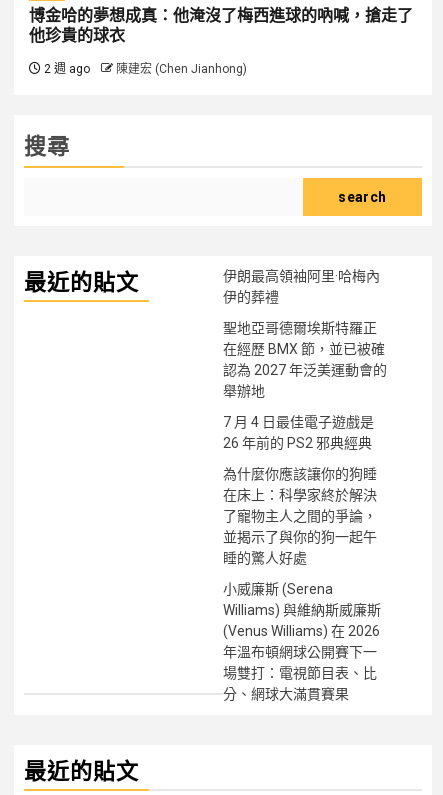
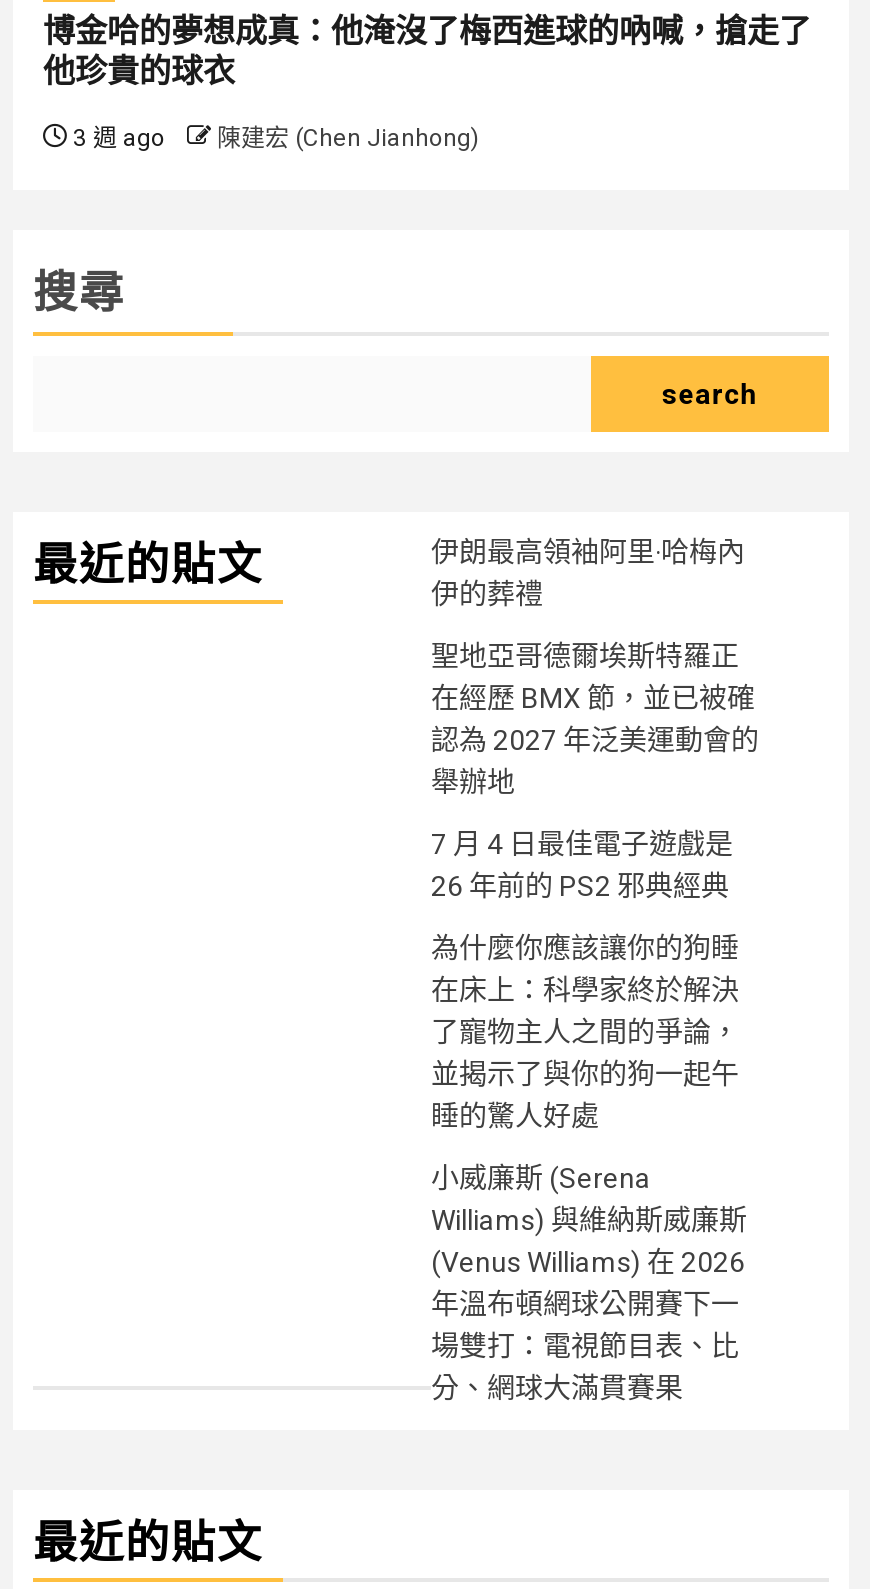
[41,62,247,76] 2 週 ago 陳建宏 (Chen Jianhong) -> [67,124,479,152] 3 週 ago 陳建宏 (Chen Jianhong)

